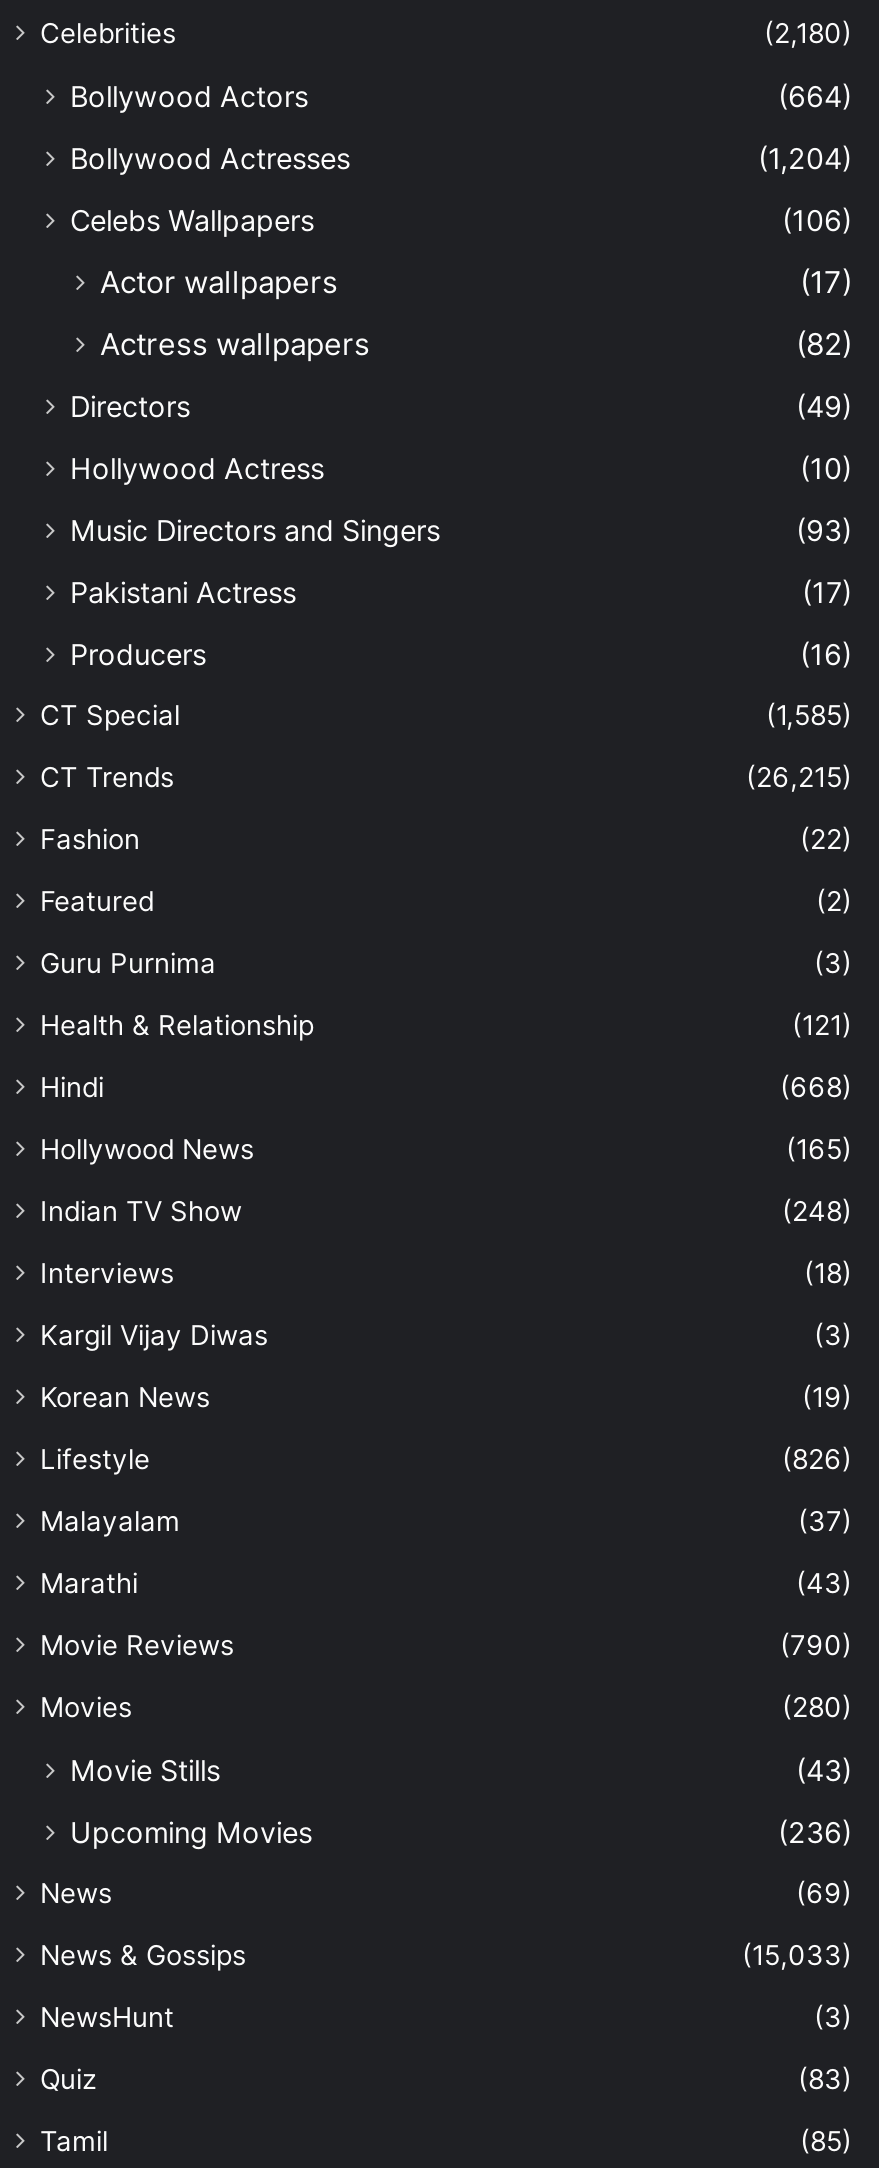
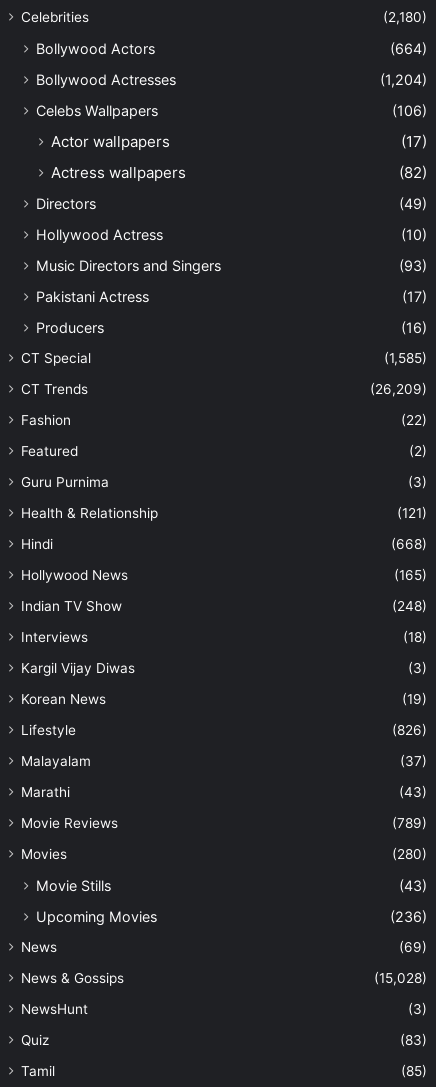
[746,760,852,792] (26,215) -> [370,381,427,397] (26,209)
[780,1628,852,1660] (790) -> [392,815,427,831] (789)
[742,1938,852,1970] (15,033) -> [374,970,427,986] (15,028)

